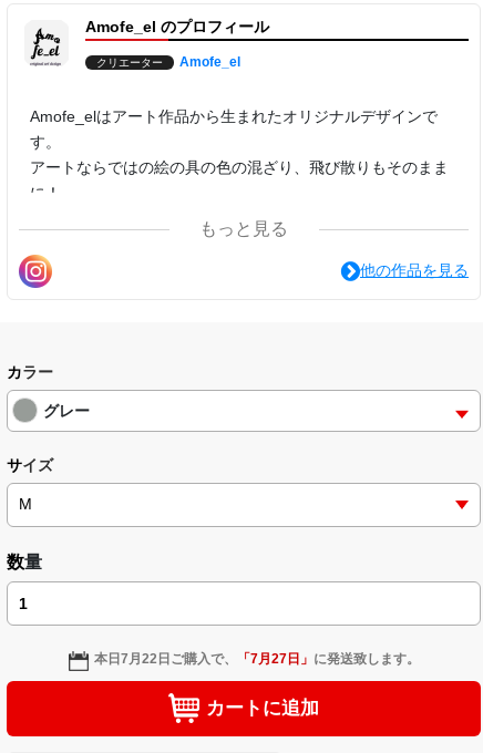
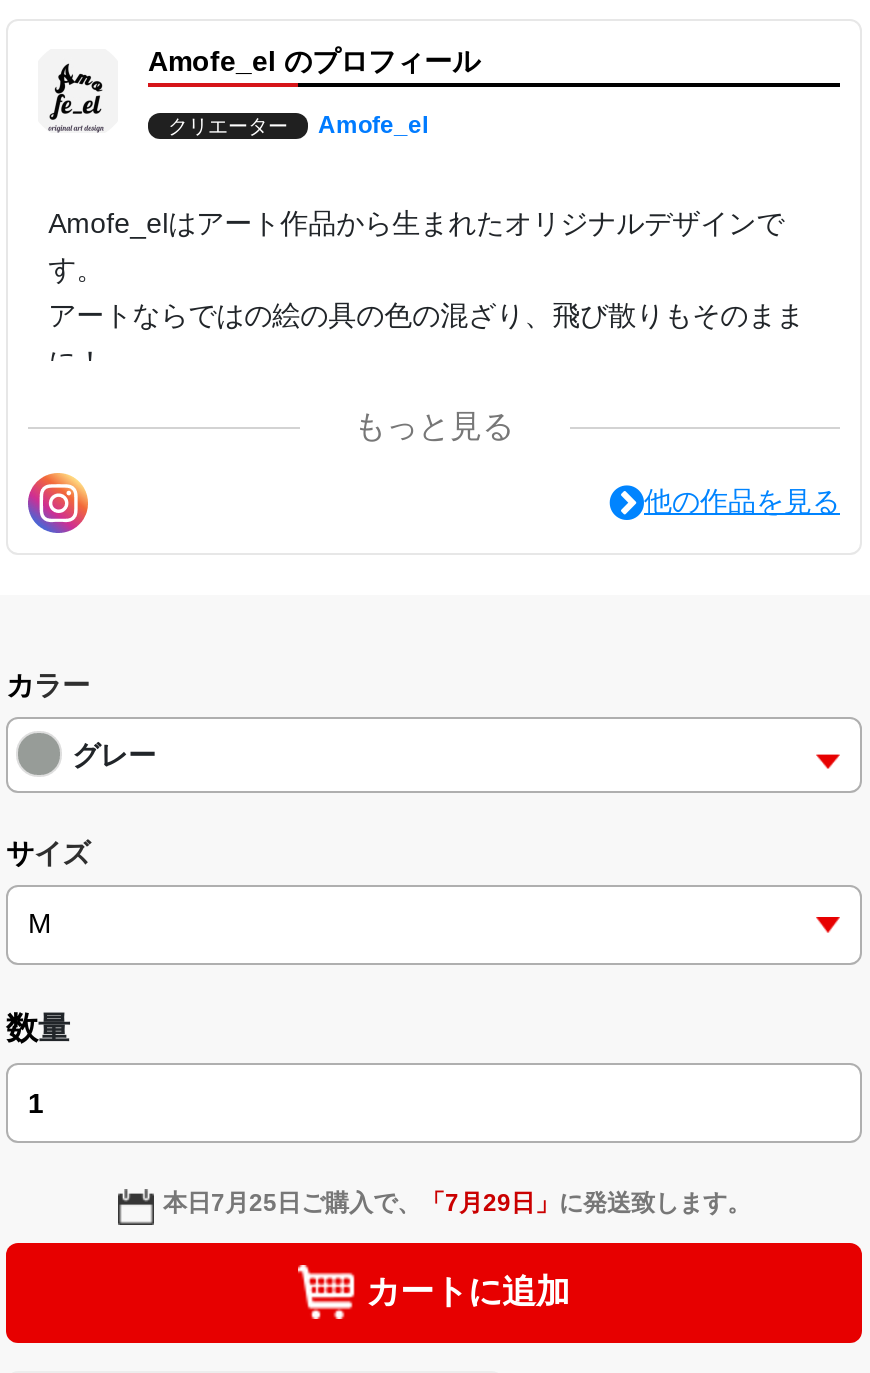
[94,651,419,666] 本日7月22日ご購入で、「7月27日」に発送致します。 -> [163,1188,751,1216] 本日7月25日ご購入で、「7月29日」に発送致します。

